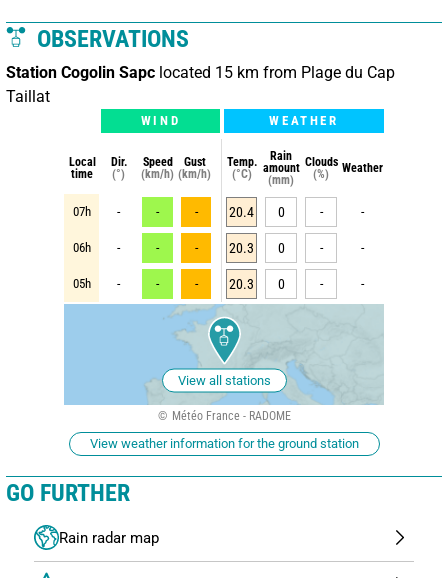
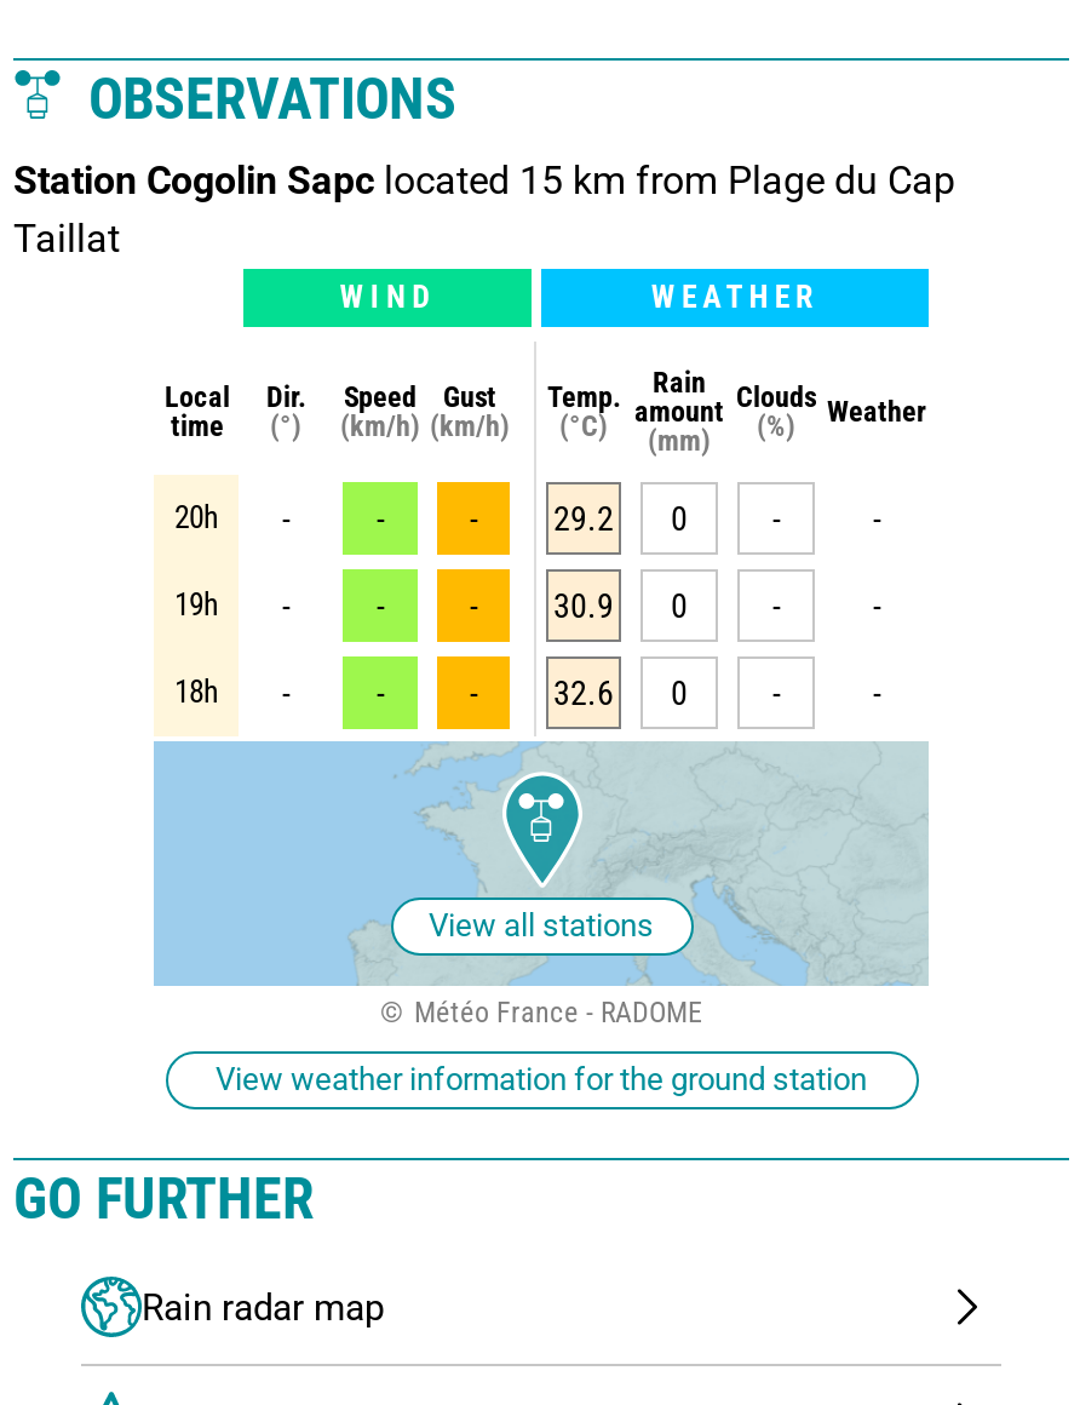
[72,204,90,219] 07h -> [174,499,218,535] 20h
[229,204,254,220] 20.4 -> [553,499,614,537] 29.2
[72,240,90,255] 06h -> [174,586,218,622] 19h
[229,240,254,256] 20.3 -> [553,586,614,624] 30.9
[72,276,90,291] 05h -> [174,673,218,709] 18h
[229,276,254,292] 20.3 -> [553,673,614,712] 32.6

